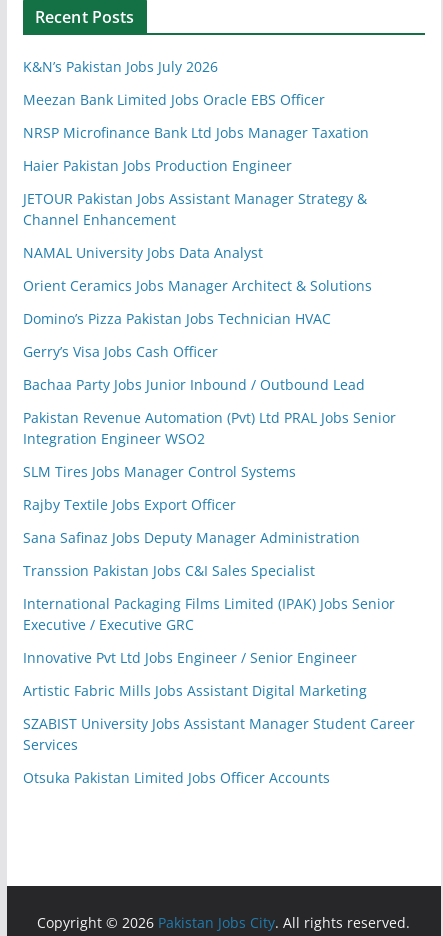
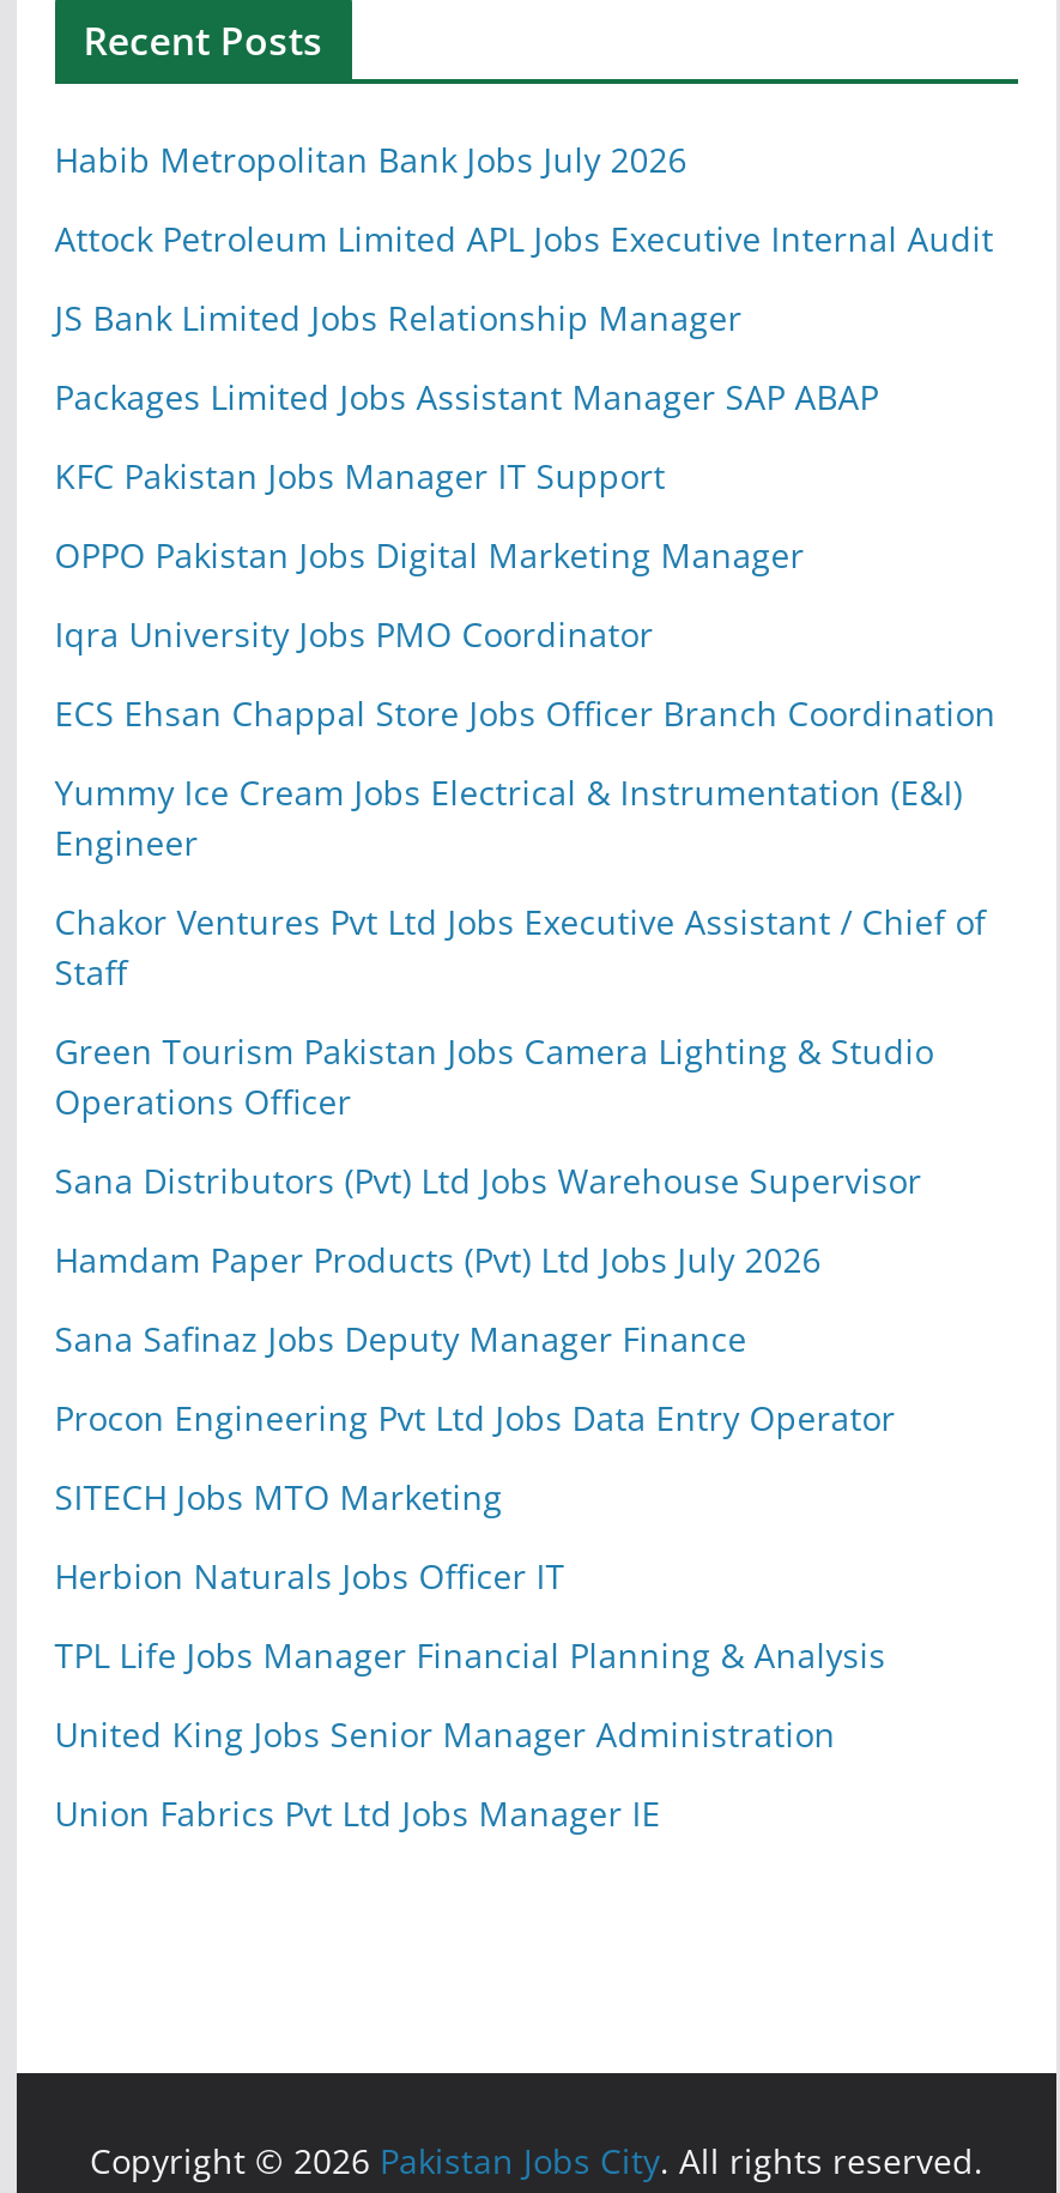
[23,57,218,76] K&N’s Pakistan Jobs July 2026 -> [54,136,687,181] Habib Metropolitan Bank Jobs July 2026
[23,90,325,109] Meezan Bank Limited Jobs Oracle EBS Officer -> [54,215,993,260] Attock Petroleum Limited APL Jobs Executive Internal Audit
[23,123,369,142] NRSP Microfinance Bank Ltd Jobs Manager Taxation -> [54,294,742,339] JS Bank Limited Jobs Relationship Manager
[23,156,292,175] Haier Pakistan Jobs Production Engineer -> [54,373,878,418] Packages Limited Jobs Assistant Manager SAP ABAP
[23,189,367,229] JETOUR Pakistan Jobs Assistant Manager Strategy & | Channel Enhancement -> [54,452,665,498] KFC Pakistan Jobs Manager IT Support
[23,243,263,262] NAMAL University Jobs Data Analyst -> [54,531,804,577] OPPO Pakistan Jobs Digital Marketing Manager
[23,276,372,295] Orient Ceramics Jobs Manager Architect & Solutions -> [54,610,653,656] Iqra University Jobs PMO Coordinator
[23,309,331,328] Domino’s Pizza Pakistan Jobs Technician HVAC -> [54,689,996,735] ECS Ehsan Chappal Store Jobs Officer Branch Coordination
[23,342,218,361] Gerry’s Visa Jobs Cash Officer -> [54,768,962,864] Yummy Ice Cream Jobs Electrical & Instrumentation (E&I) | Engineer
[23,375,365,394] Bachaa Party Jobs Junior Inbound / Outbound Lead -> [54,898,986,994] Chakor Ventures Pvt Ltd Jobs Executive Assistant / Chief of | Staff
[23,408,396,448] Pakistan Revenue Automation (Pvt) Ltd PRAL Jobs Senior | Integration Engineer WSO2 -> [54,1027,934,1123] Green Tourism Pakistan Jobs Camera Lighting & Studio | Operations Officer
[23,462,296,481] SLM Tires Jobs Manager Control Systems -> [54,1157,922,1202] Sana Distributors (Pvt) Ltd Jobs Warehouse Supervisor
[23,495,236,514] Rajby Textile Jobs Export Officer -> [54,1236,821,1281] Hamdam Paper Products (Pvt) Ltd Jobs July 2026
[23,528,360,547] Sana Safinaz Jobs Deputy Manager Administration -> [54,1315,747,1360] Sana Safinaz Jobs Deputy Manager Finance
[23,561,315,580] Transsion Pakistan Jobs C&I Sales Specialist -> [54,1394,895,1439] Procon Engineering Pvt Ltd Jobs Data Entry Operator
[23,594,395,634] International Packaging Films Limited (IPAK) Jobs Senior | Executive / Executive GRC -> [54,1473,502,1519] SITECH Jobs MTO Marketing
[23,648,357,667] Innovative Pvt Ltd Jobs Engineer / Senior Engineer -> [54,1552,565,1598] Herbion Naturals Jobs Officer IT
[23,681,367,700] Artistic Fabric Mills Jobs Assistant Digital Marketing -> [54,1631,886,1677] TPL Life Jobs Manager Financial Planning & Analysis
[23,714,415,754] SZABIST University Jobs Assistant Manager Student Career | Services -> [54,1710,835,1756] United King Jobs Senior Manager Administration
[23,768,330,787] Otsuka Pakistan Limited Jobs Officer Accounts -> [54,1789,660,1835] Union Fabrics Pvt Ltd Jobs Manager IE

